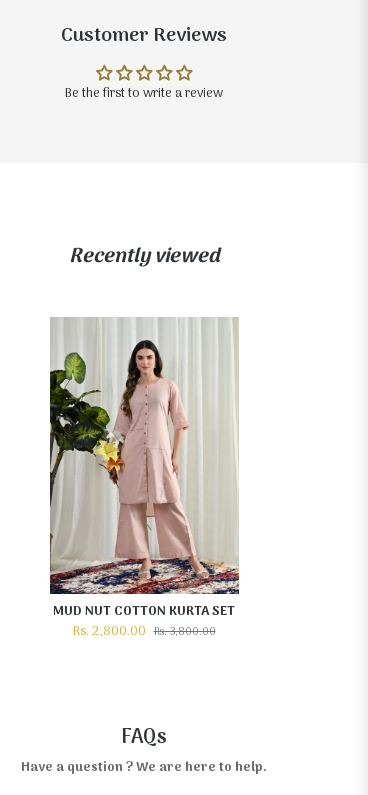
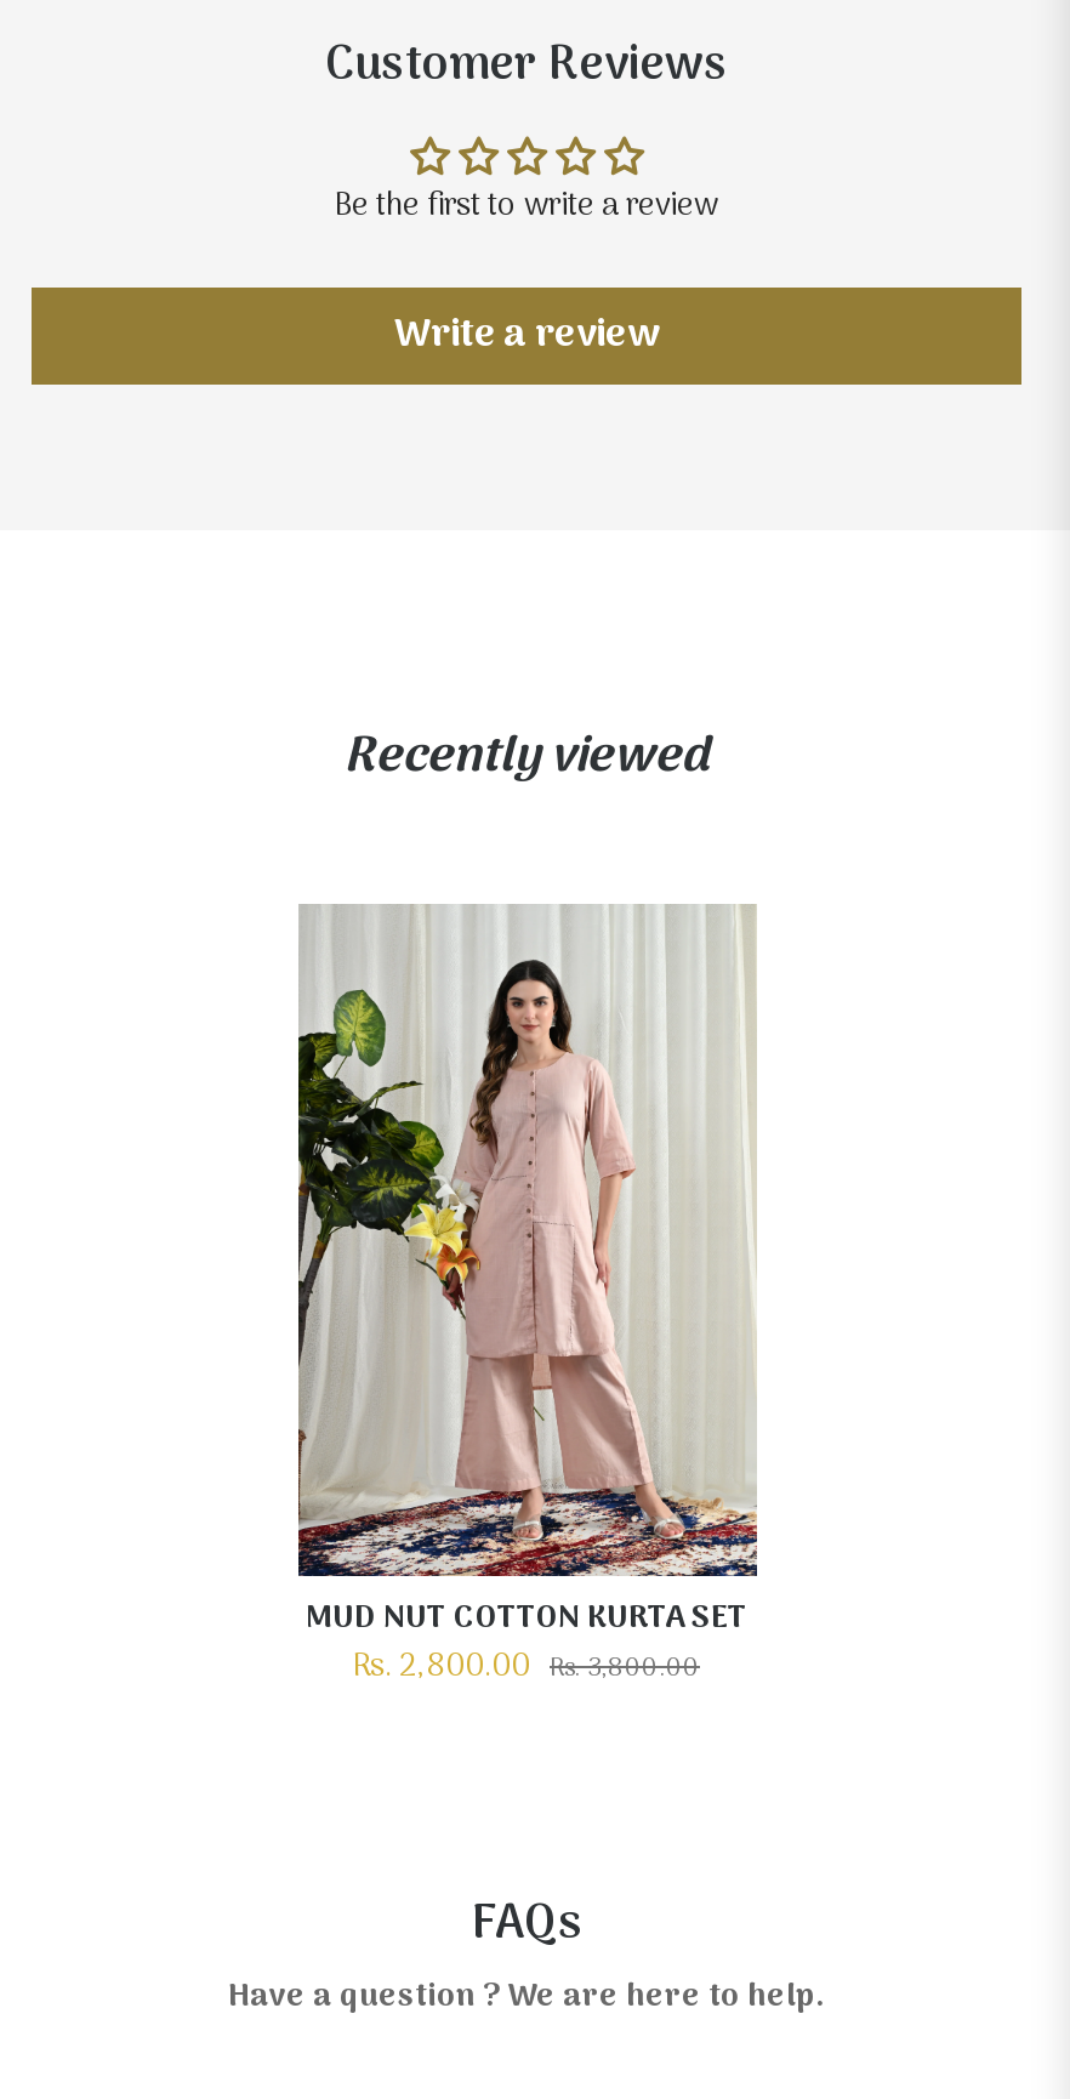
none -> [394,305,659,368] Write a review

